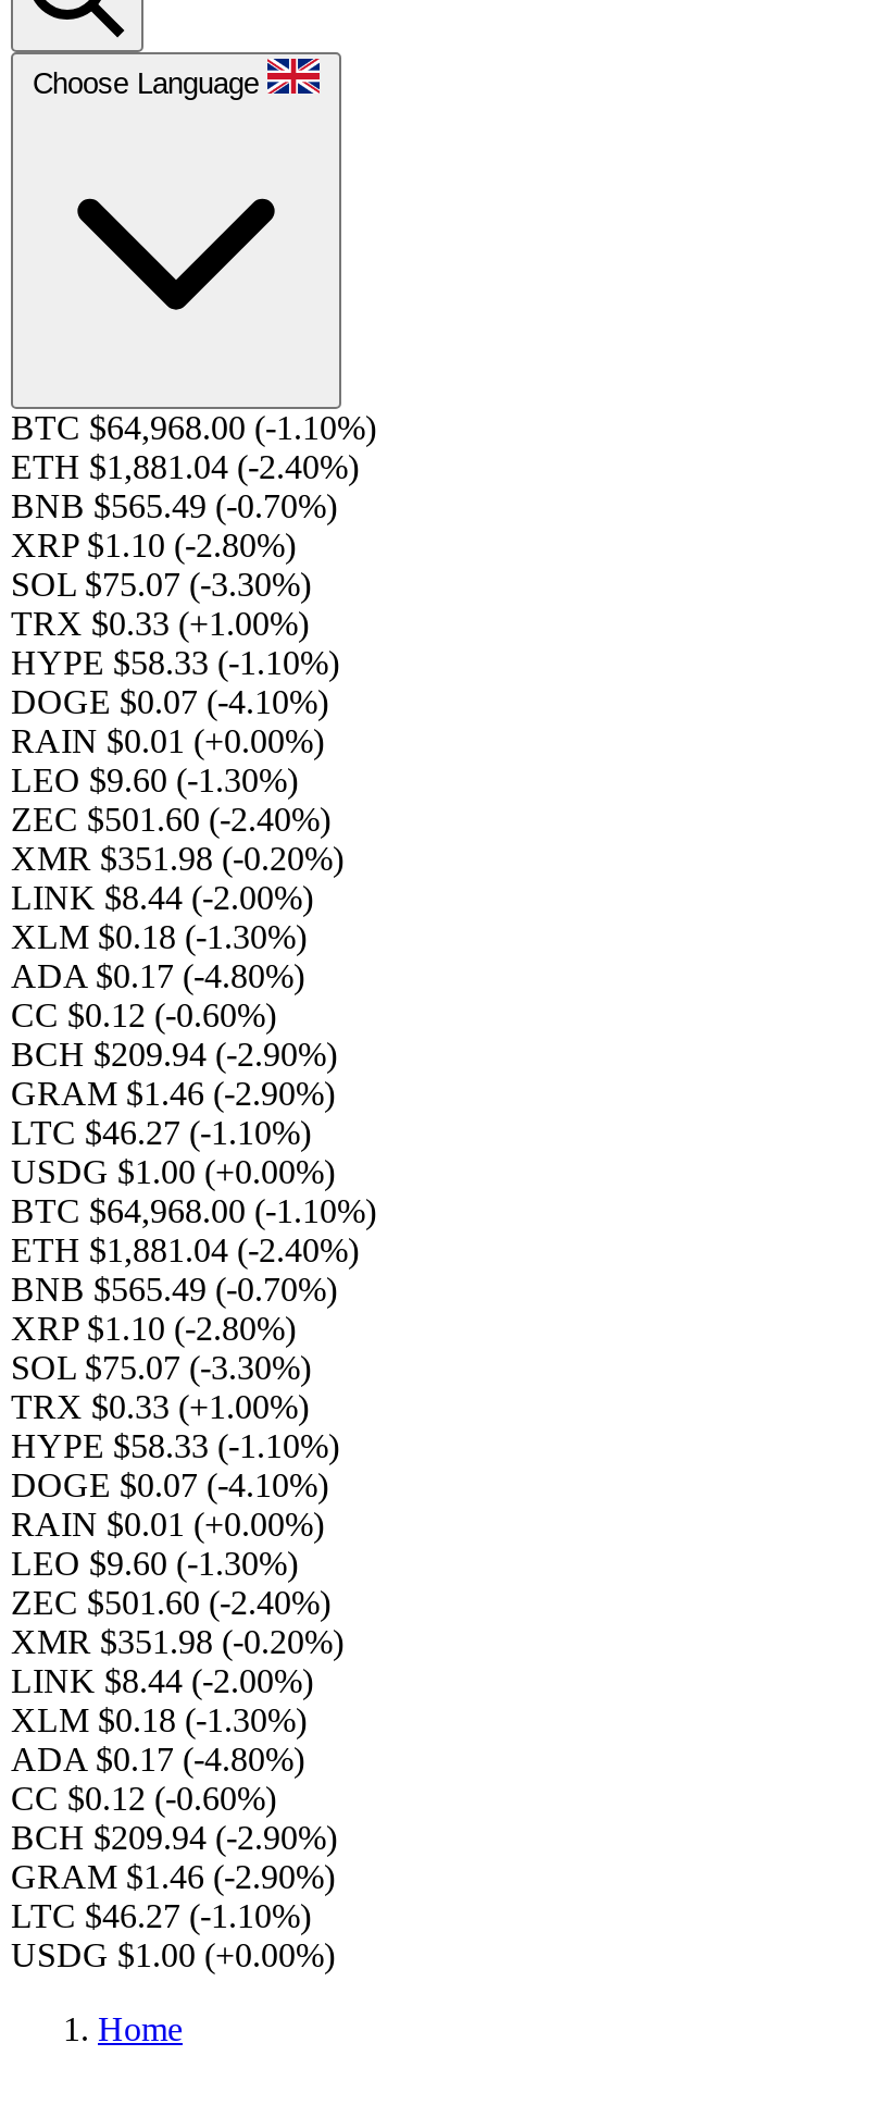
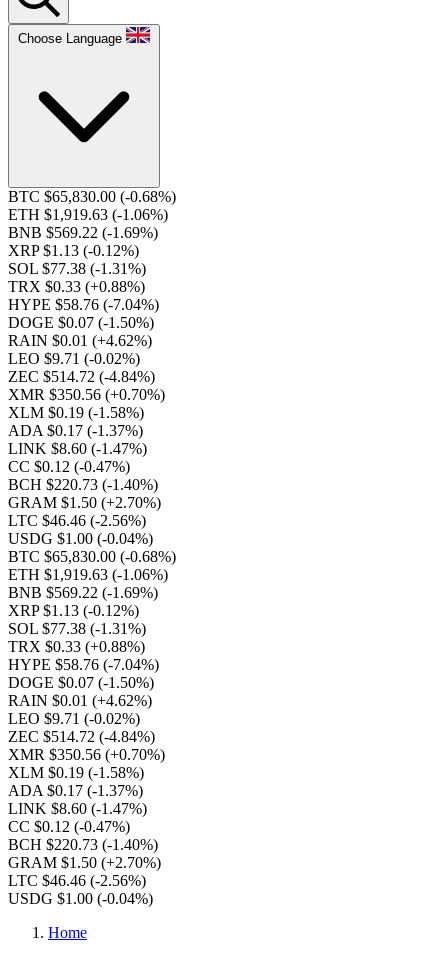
[11,409,376,1973] BTC $64,968.00(-1.10%) | ETH $1,881.04 (-2.40%) | BNB $565.49 (-0.70%) | XRP $1.10 (-2.80%) | SOL $75.07(-3.30%) | TRX $0.33 (+1.00%) | HYPE $58.33 (-1.10%) | DOGE $0.07 (-4.10%) | RAIN $0.01 (+0.00%) | LEO $9.60 (-1.30%) | ZEC $501.60 (-2.40%) | XMR $351.98(-0.20%) | LINK $8.44 (-2.00%) | XLM $0.18 (-1.30%) | ADA $0.17 (-4.80%) | CC $0.12 (-0.60%) | BCH $209.94 (-2.90%) | GRAM $1.46 (-2.90%) | LTC $46.27 (-1.10%) | USDG $1.00(+0.00%) | BTC $64,968.00 (-1.10%) | ETH $1,881.04 (-2.40%) | BNB $565.49 (-0.70%) | XRP $1.10 (-2.80%) | SOL $75.07(-3.30%) | TRX $0.33 (+1.00%) | HYPE $58.33 (-1.10%) | DOGE $0.07 (-4.10%) | RAIN $0.01 (+0.00%) | LEO $9.60 (-1.30%) | ZEC $501.60 (-2.40%) | XMR $351.98(-0.20%) | LINK $8.44 (-2.00%) | XLM $0.18 (-1.30%) | ADA $0.17 (-4.80%) | CC $0.12 (-0.60%) | BCH $209.94 (-2.90%) | GRAM $1.46 (-2.90%) | LTC $46.27 (-1.10%) | USDG $1.00(+0.00%) -> [8,188,176,907] BTC $65,830.00(-0.68%) | ETH $1,919.63 (-1.06%) | BNB $569.22 (-1.69%) | XRP $1.13 (-0.12%) | SOL $77.38(-1.31%) | TRX $0.33 (+0.88%) | HYPE $58.76 (-7.04%) | DOGE $0.07 (-1.50%) | RAIN $0.01 (+4.62%) | LEO $9.71 (-0.02%) | ZEC $514.72 (-4.84%) | XMR $350.56(+0.70%) | XLM $0.19 (-1.58%) | ADA $0.17 (-1.37%) | LINK $8.60 (-1.47%) | CC $0.12 (-0.47%) | BCH $220.73 (-1.40%) | GRAM $1.50 (+2.70%) | LTC $46.46 (-2.56%) | USDG $1.00(-0.04%) | BTC $65,830.00 (-0.68%) | ETH $1,919.63 (-1.06%) | BNB $569.22 (-1.69%) | XRP $1.13 (-0.12%) | SOL $77.38(-1.31%) | TRX $0.33 (+0.88%) | HYPE $58.76 (-7.04%) | DOGE $0.07 (-1.50%) | RAIN $0.01 (+4.62%) | LEO $9.71 (-0.02%) | ZEC $514.72 (-4.84%) | XMR $350.56(+0.70%) | XLM $0.19 (-1.58%) | ADA $0.17 (-1.37%) | LINK $8.60 (-1.47%) | CC $0.12 (-0.47%) | BCH $220.73 (-1.40%) | GRAM $1.50 (+2.70%) | LTC $46.46 (-2.56%) | USDG $1.00(-0.04%)

